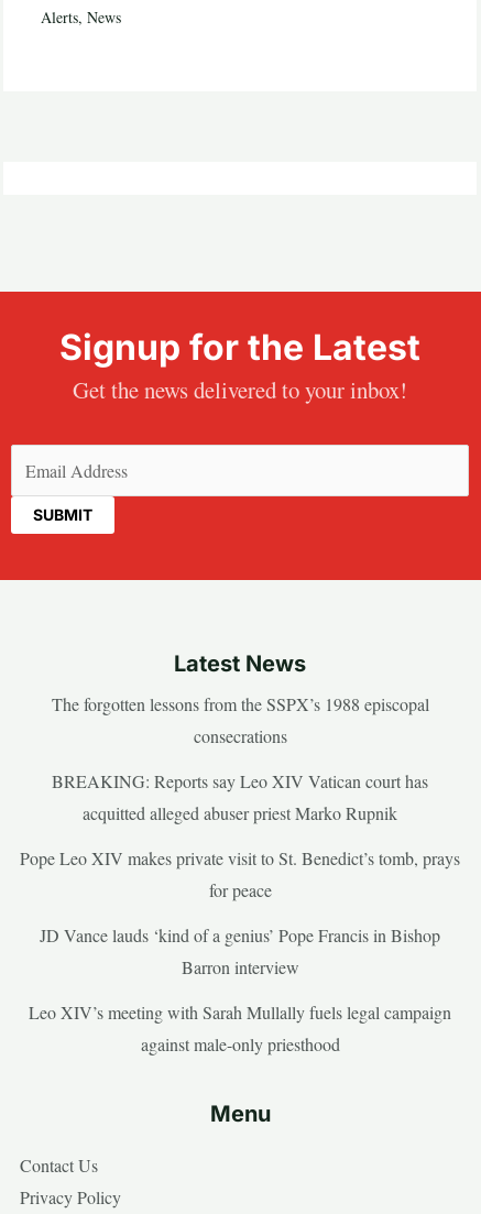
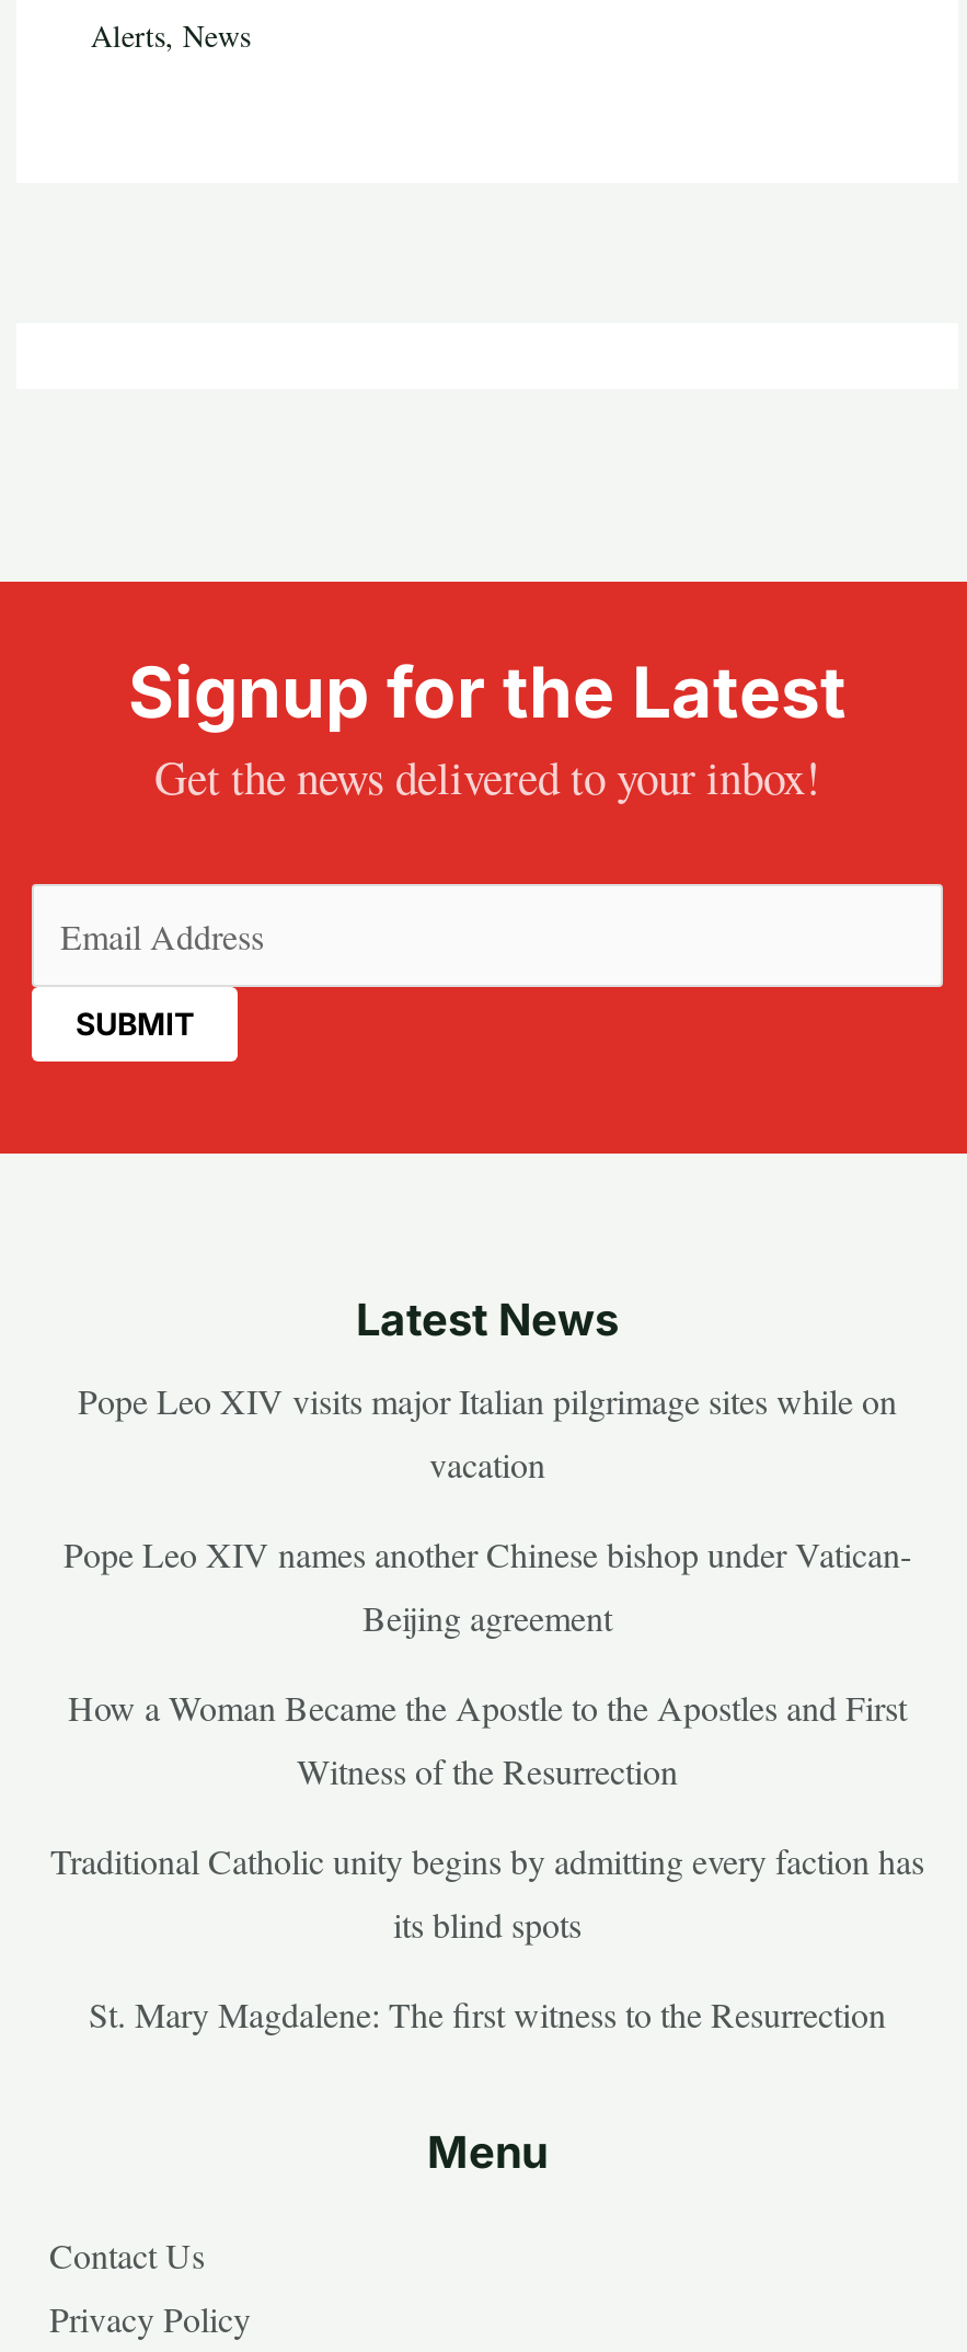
[51,693,429,748] The forgotten lessons from the SSPX’s 1988 episcopal | consecrations -> [78,1377,897,1487] Pope Leo XIV visits major Italian pilgrimage sites while on | vacation
[52,770,428,825] BREAKING: Reports say Leo XIV Vatican court has | acquitted alleged abuser priest Marko Rupnik -> [64,1531,911,1640] Pope Leo XIV names another Chinese bishop under Vatican- | Beijing agreement
[20,847,460,902] Pope Leo XIV makes private visit to St. Benedict’s tomb, prays | for peace -> [68,1684,907,1794] How a Woman Became the Apostle to the Apostles and First | Witness of the Resurrection
[40,924,440,979] JD Vance lauds ‘kind of a genius’ Pope Francis in Bishop | Barron interview -> [50,1838,924,1947] Traditional Catholic unity begins by admitting every faction has | its blind spots
[29,1001,451,1056] Leo XIV’s meeting with Sarah Mullally fuels legal campaign | against male-only priesthood -> [89,1991,886,2037] St. Mary Magdalene: The first witness to the Resurrection

